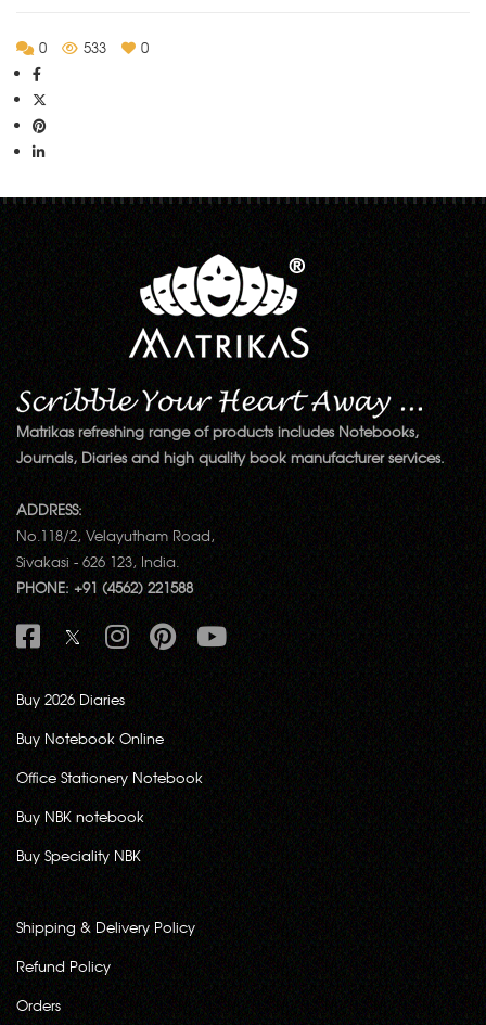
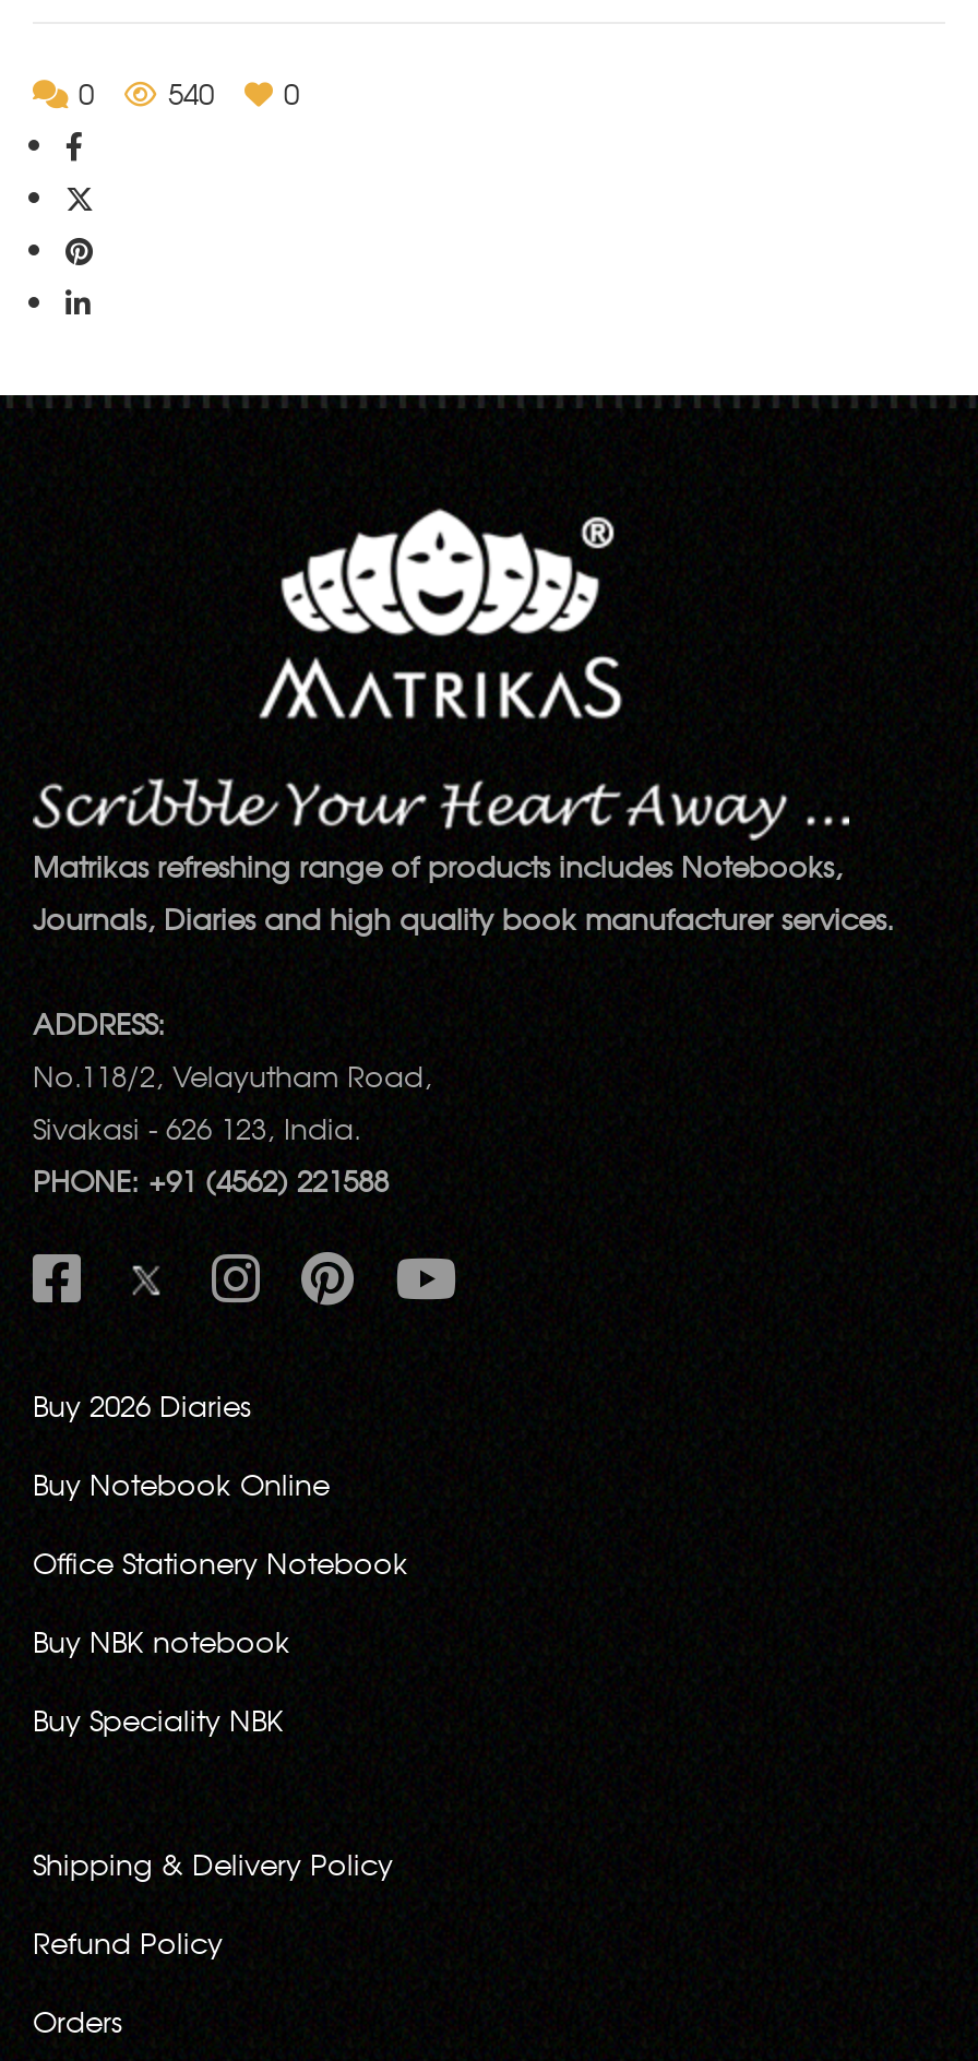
[39,37,149,58] 0 533 0 -> [79,73,299,114] 0 540 0

